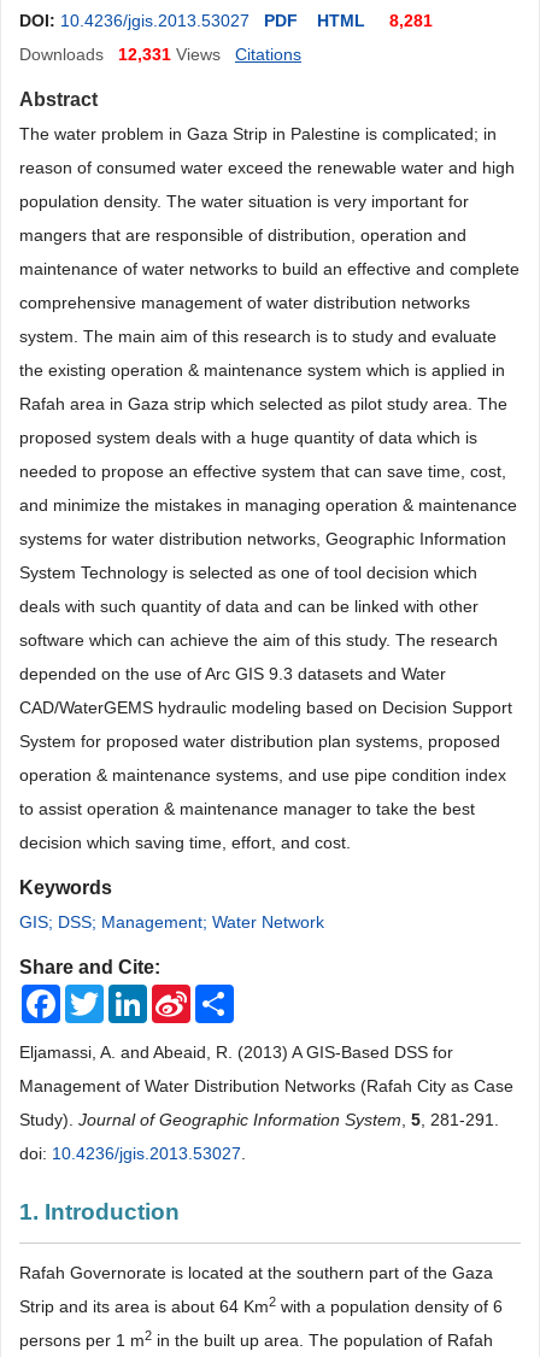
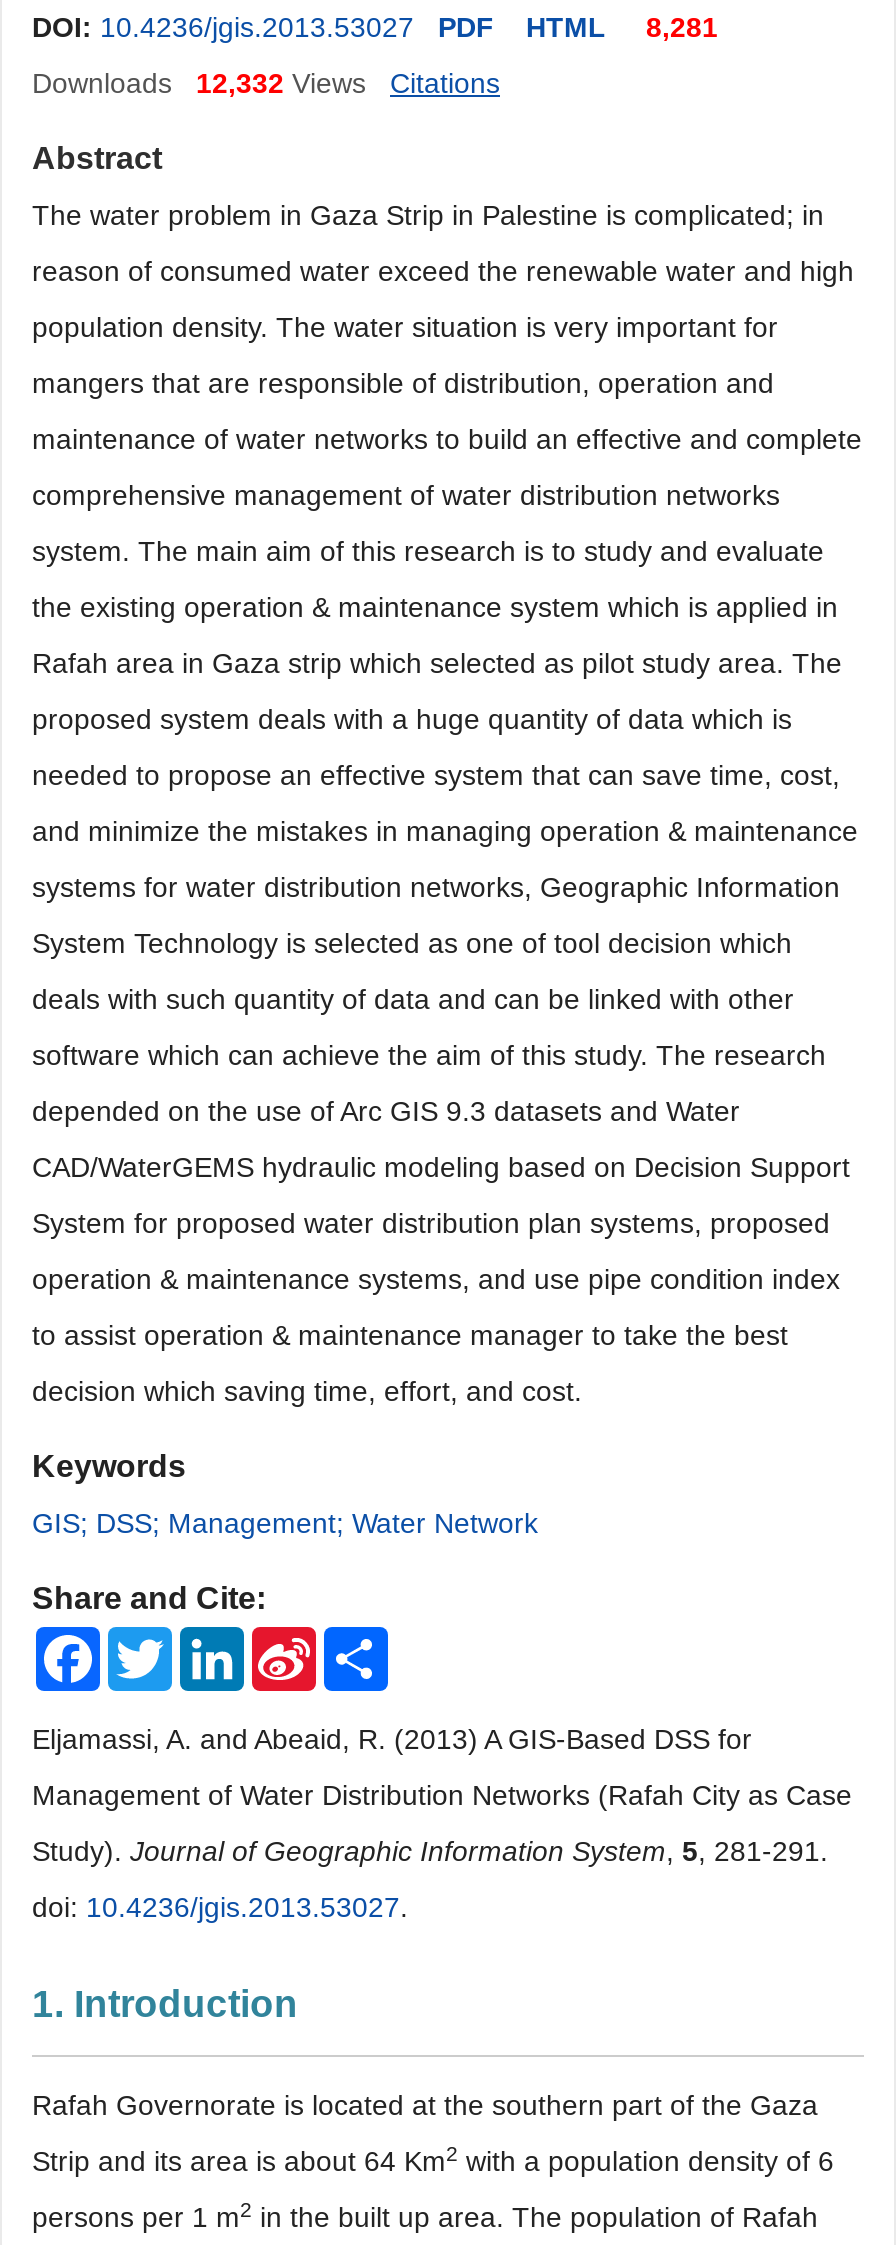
[19,45,221,64] Downloads 12,331 Views -> [32,67,366,99] Downloads 12,332 Views

